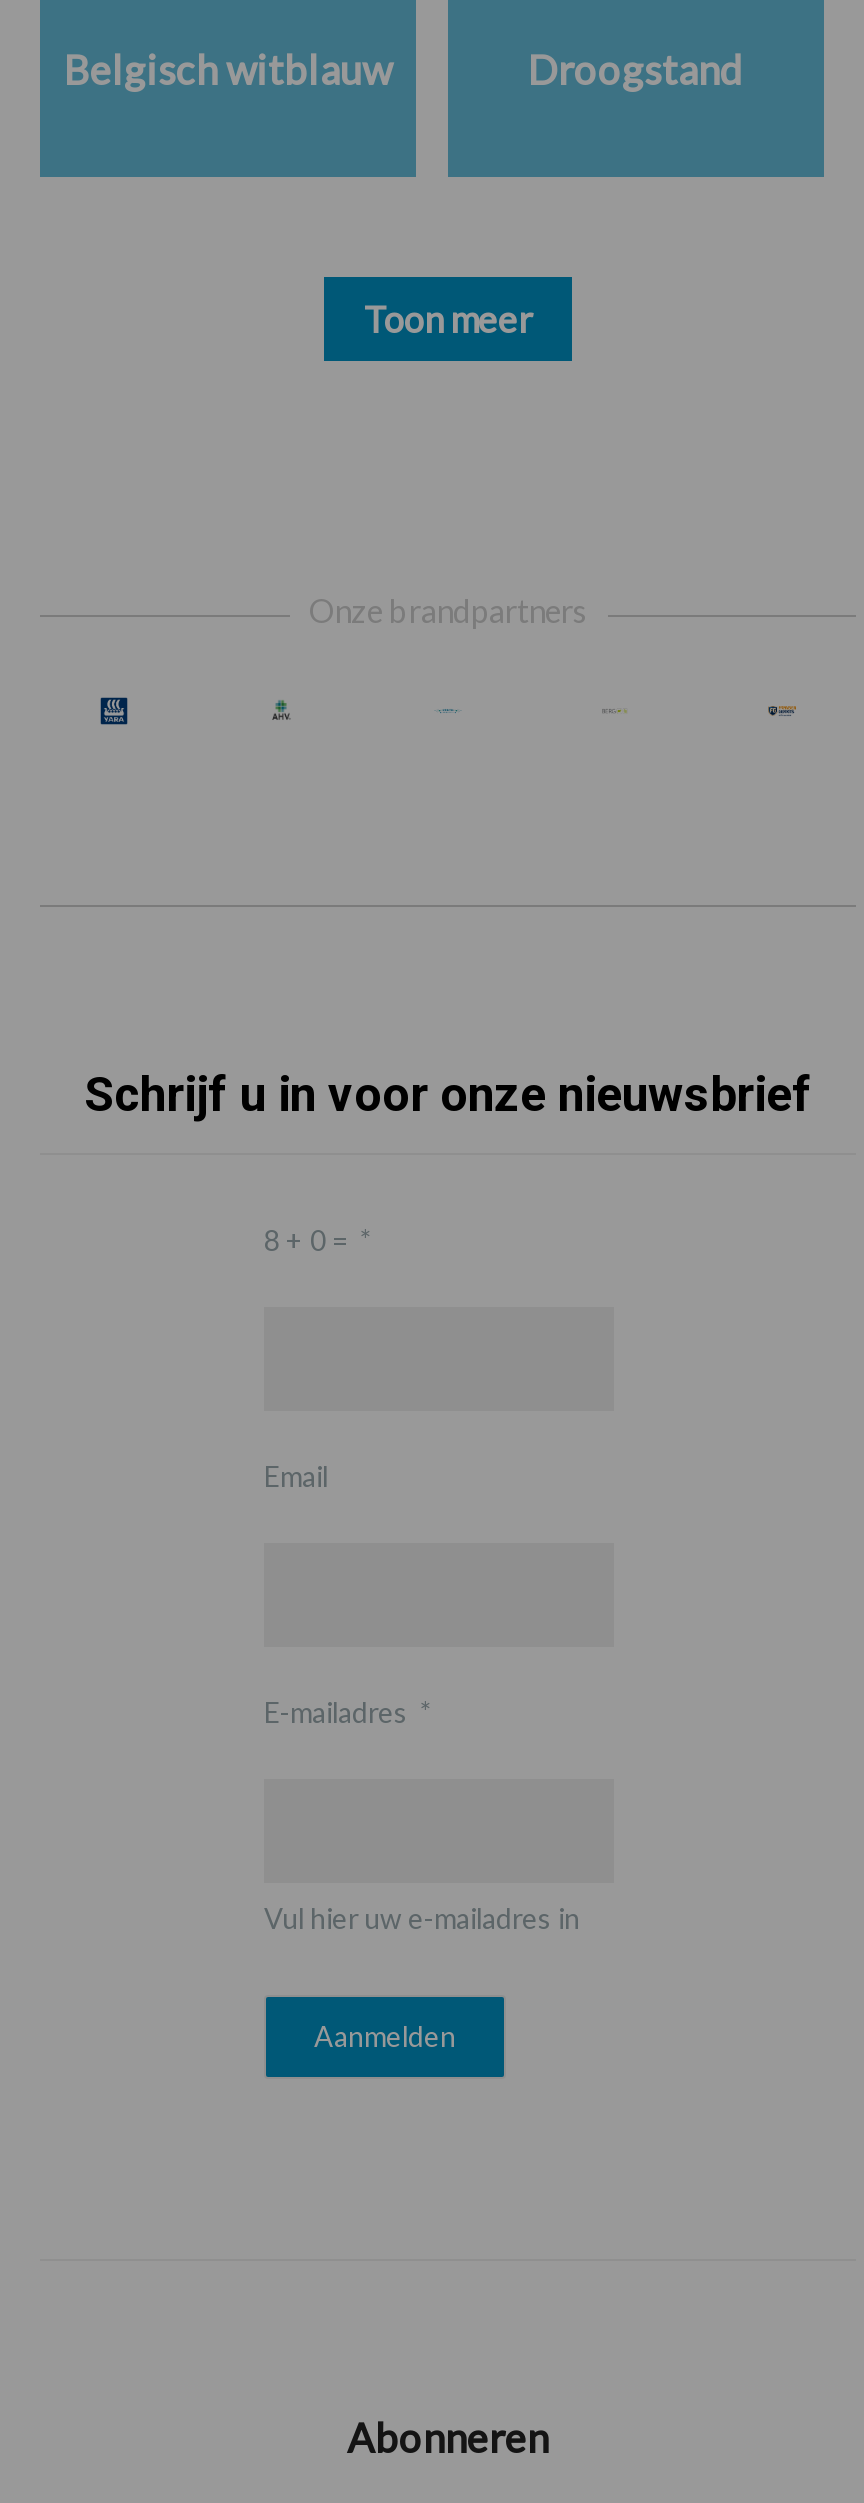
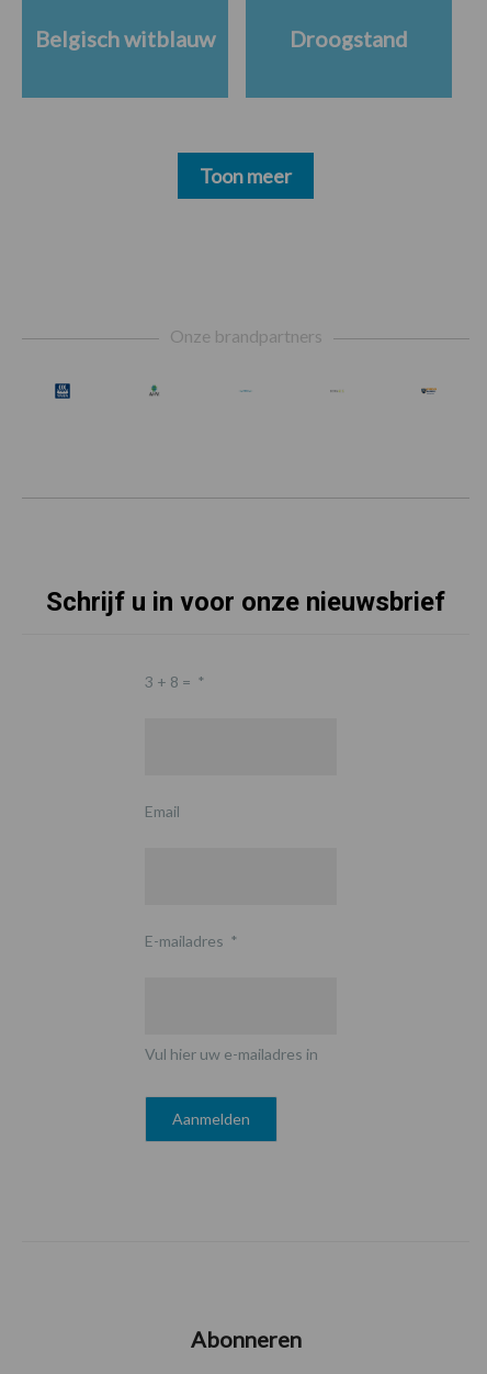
[264,1223,374,1257] 8 + 0 = * -> [145,672,205,691] 3 + 8 = *

